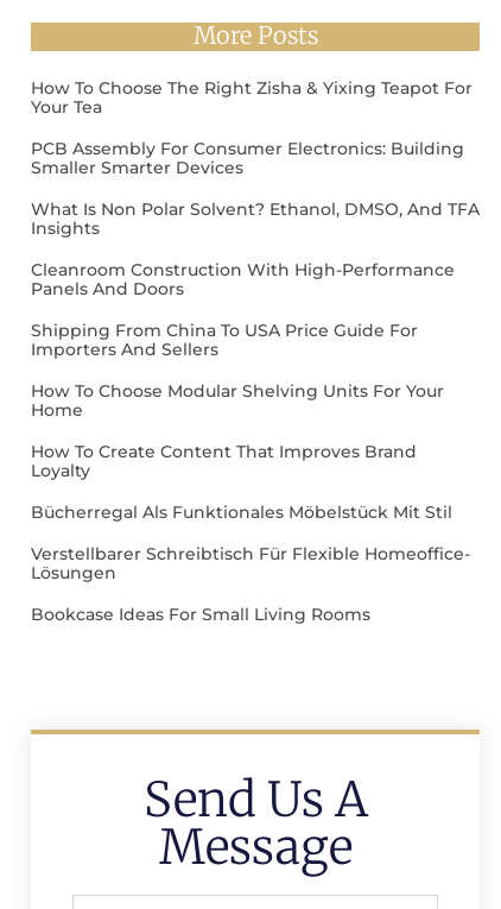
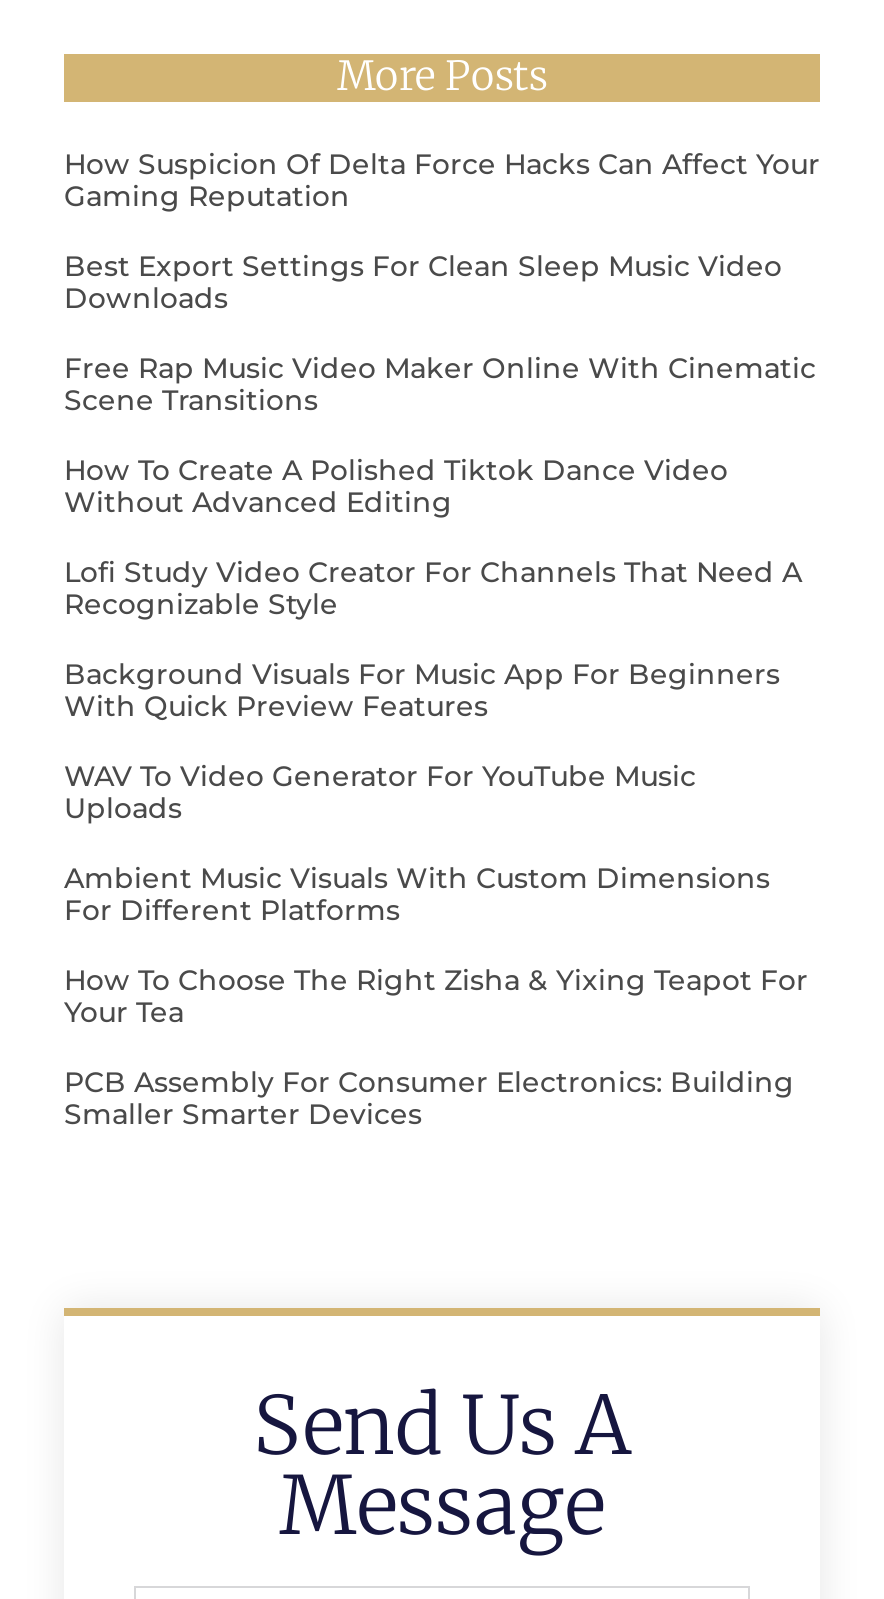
none -> [64,147,820,929] How Suspicion Of Delta Force Hacks Can Affect Your | Gaming Reputation | Best Export Settings For Clean Sleep Music Video | Downloads | Free Rap Music Video Maker Online With Cinematic | Scene Transitions | How To Create A Polished Tiktok Dance Video | Without Advanced Editing | Lofi Study Video Creator For Channels That Need A | Recognizable Style | Background Visuals For Music App For Beginners | With Quick Preview Features | WAV To Video Generator For YouTube Music | Uploads | Ambient Music Visuals With Custom Dimensions | For Different Platforms
moved [31,78,473,179] -> [64,963,808,1133]: How To Choose The Right Zisha & Yixing Teapot For | Your Tea | PCB Assembly For Consumer Electronics: Building | Smaller Smarter Devices
[31,199,480,625] What Is Non Polar Solvent? Ethanol, DMSO, And TFA | Insights | Cleanroom Construction With High-Performance | Panels And Doors | Shipping From China To USA Price Guide For | Importers And Sellers | How To Choose Modular Shelving Units For Your | Home | How To Create Content That Improves Brand | Loyalty | Bücherregal Als Funktionales Möbelstück Mit Stil | Verstellbarer Schreibtisch Für Flexible Homeoffice- | Lösungen | Bookcase Ideas For Small Living Rooms -> none

